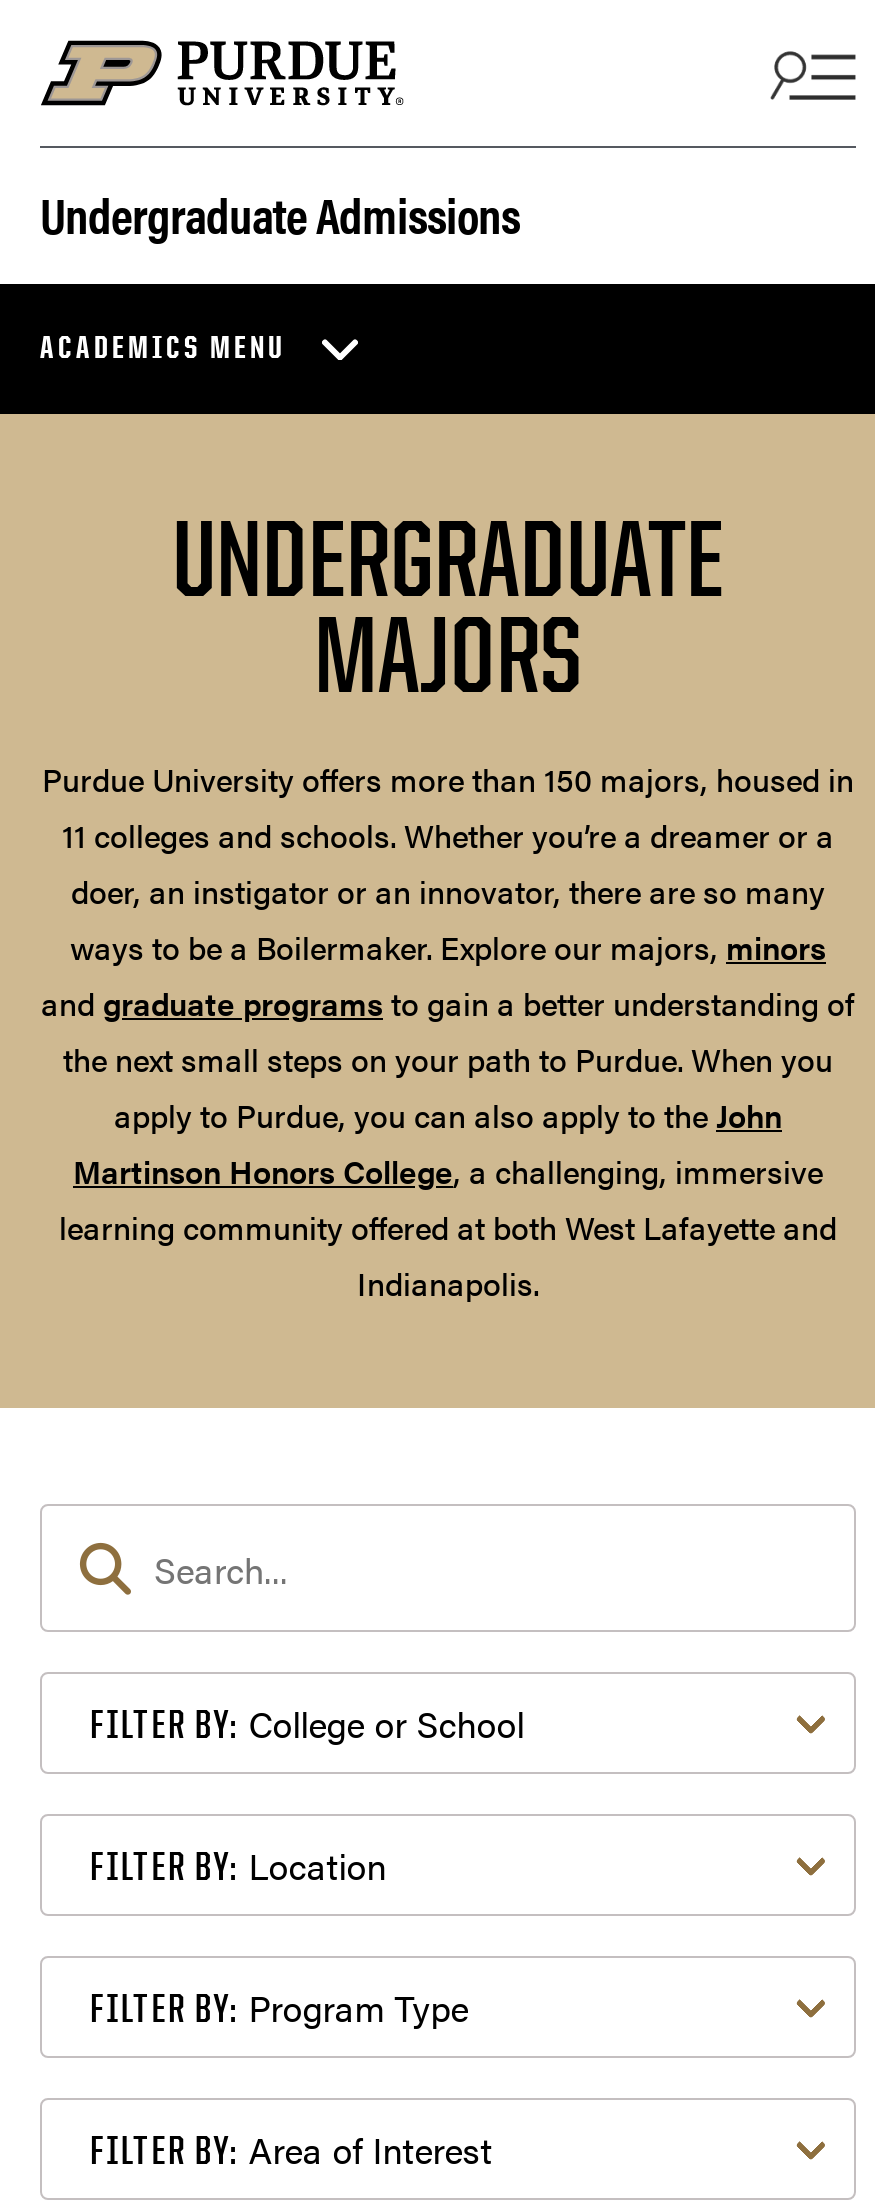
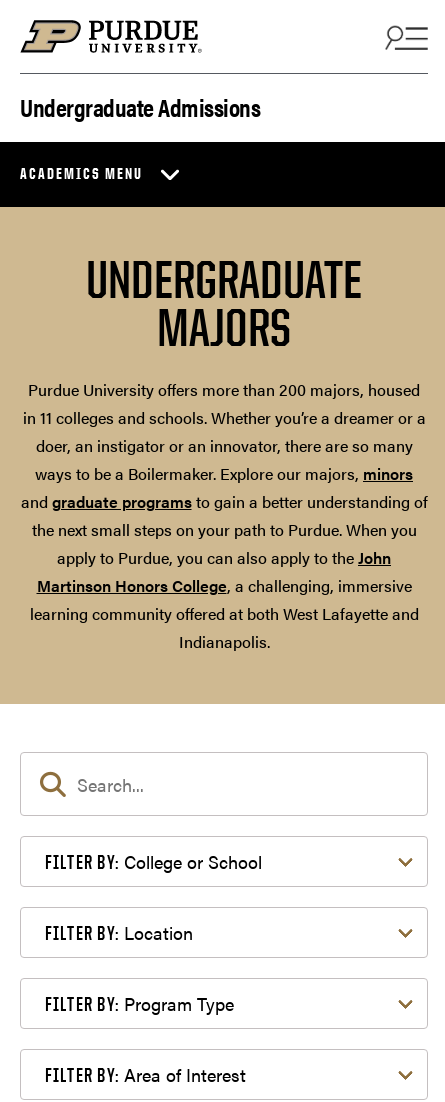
[42,756,854,858] Purdue University offers more than 150 majors, housed in | 11 colleges and schools. Whether you’re a dreamer or a -> [22,378,425,429] Purdue University offers more than 200 majors, housed | in 11 colleges and schools. Whether you’re a dreamer or a

